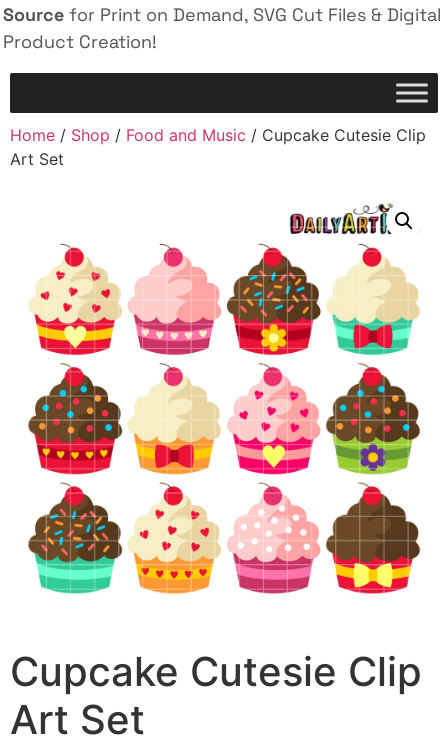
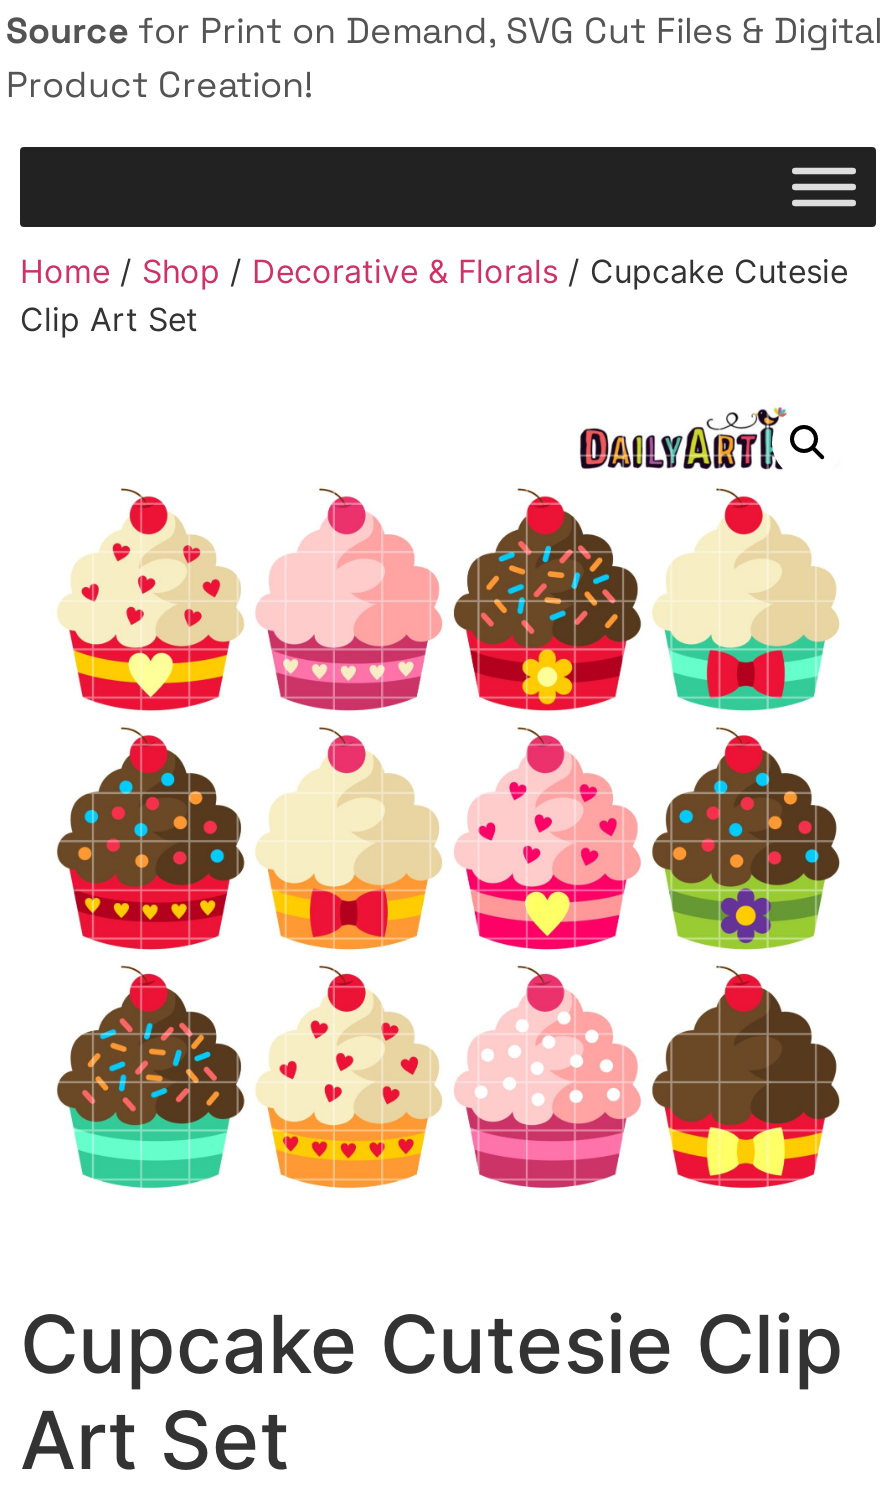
[10,125,426,169] Home / Shop / Food and Music / Cupcake Cutesie Clip | Art Set -> [20,251,848,339] Home / Shop / Decorative & Florals / Cupcake Cutesie | Clip Art Set

